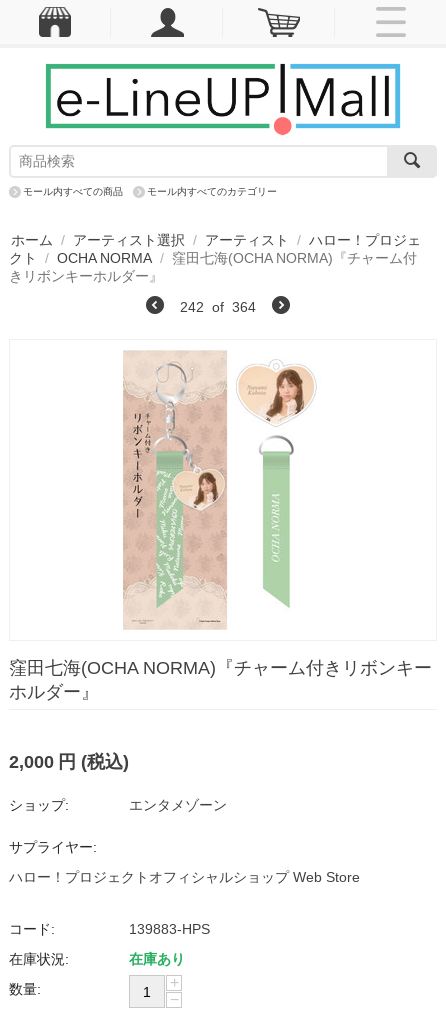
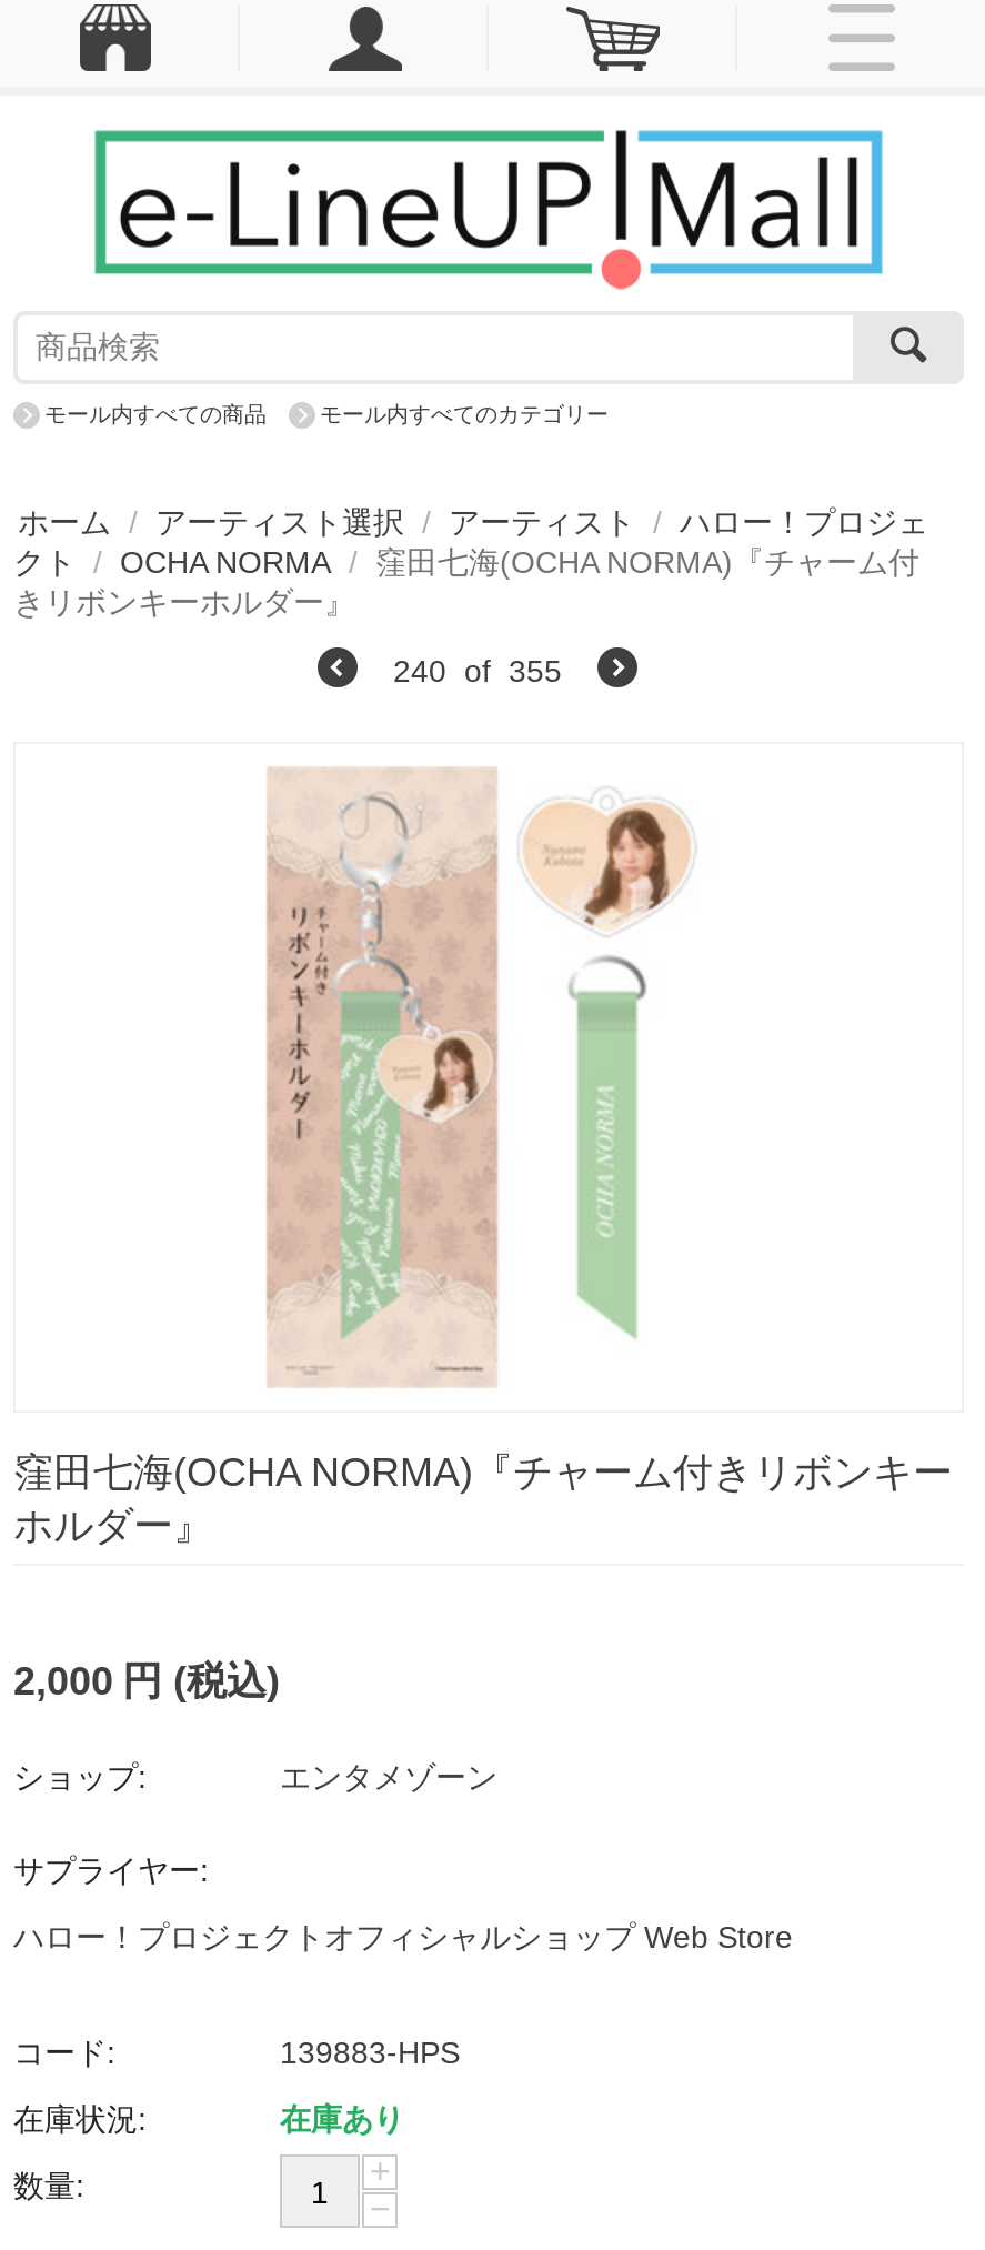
[180,299,256,315] 242 of 364 -> [393,652,562,688] 240 of 355

